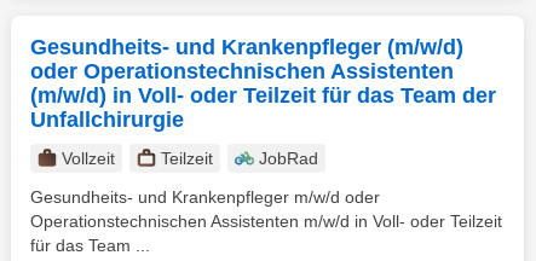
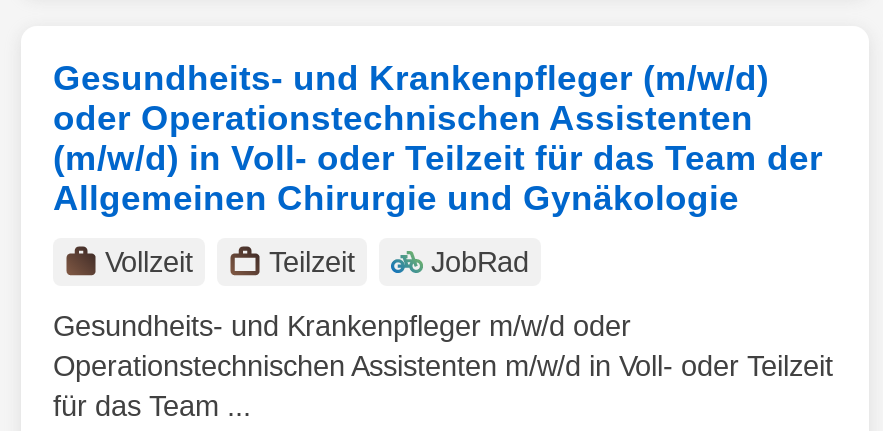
[30,108,184,132] Unfallchirurgie -> [53,178,739,218] Allgemeinen Chirurgie und Gynäkologie

